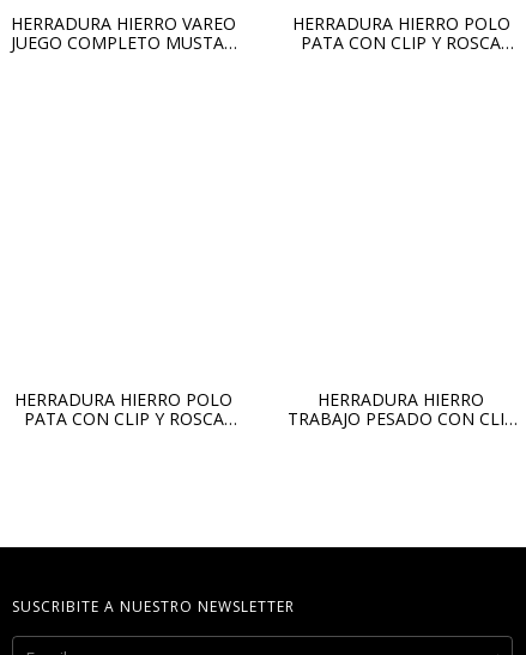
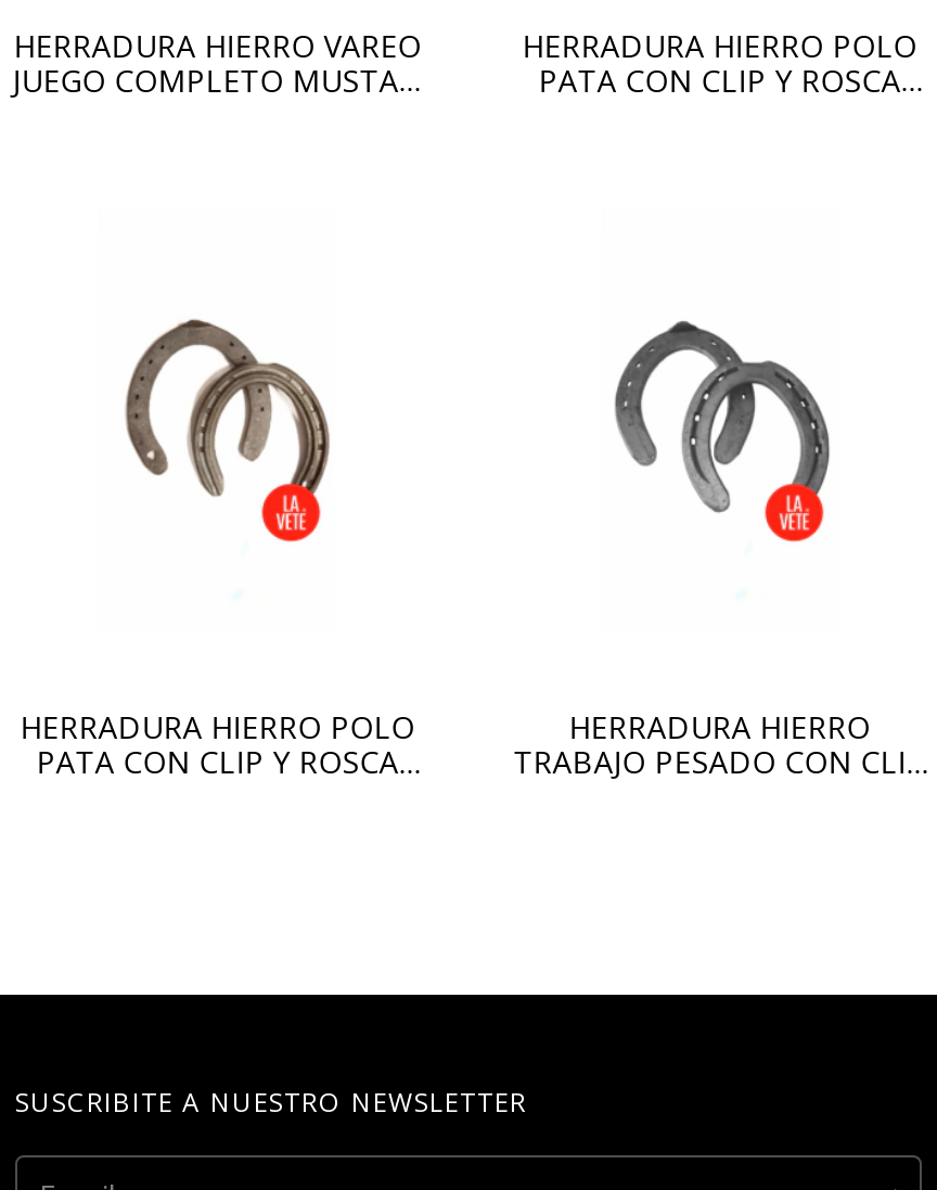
none -> [124,318,332,543] [image]
none -> [614,320,831,543] [image]

